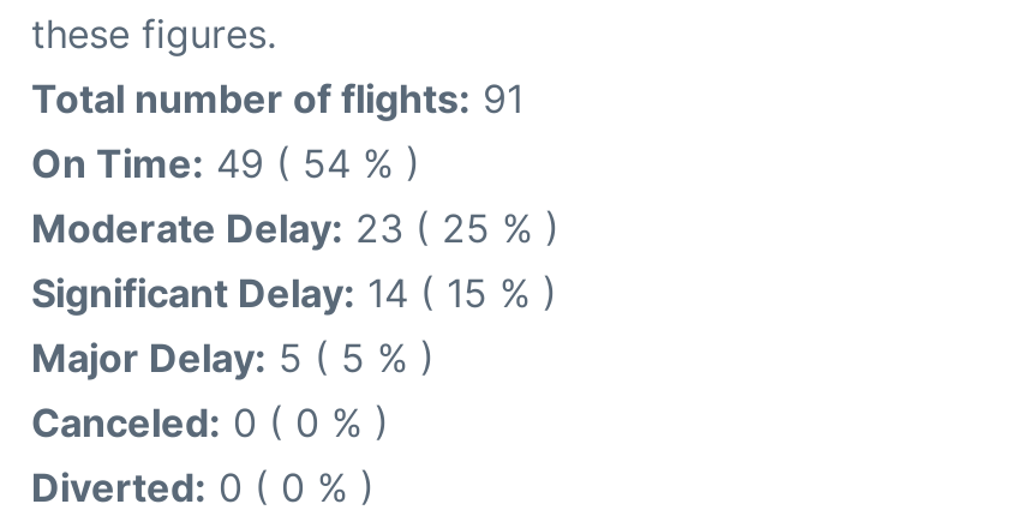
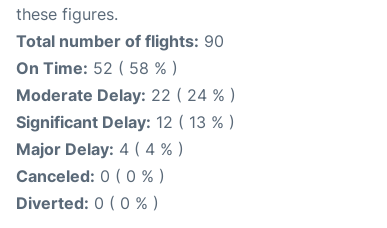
[31,75,524,123] Total number of flights: 91 -> [16,31,224,51] Total number of flights: 90
[31,139,420,187] On Time: 49 ( 54 % ) -> [16,58,178,78] On Time: 52 ( 58 % )
[31,204,560,252] Moderate Delay: 23 ( 25 % ) -> [16,85,236,105] Moderate Delay: 22 ( 24 % )
[31,269,557,317] Significant Delay: 14 ( 15 % ) -> [16,112,235,132] Significant Delay: 12 ( 13 % )
[31,334,435,382] Major Delay: 5 ( 5 % ) -> [16,139,184,159] Major Delay: 4 ( 4 % )

